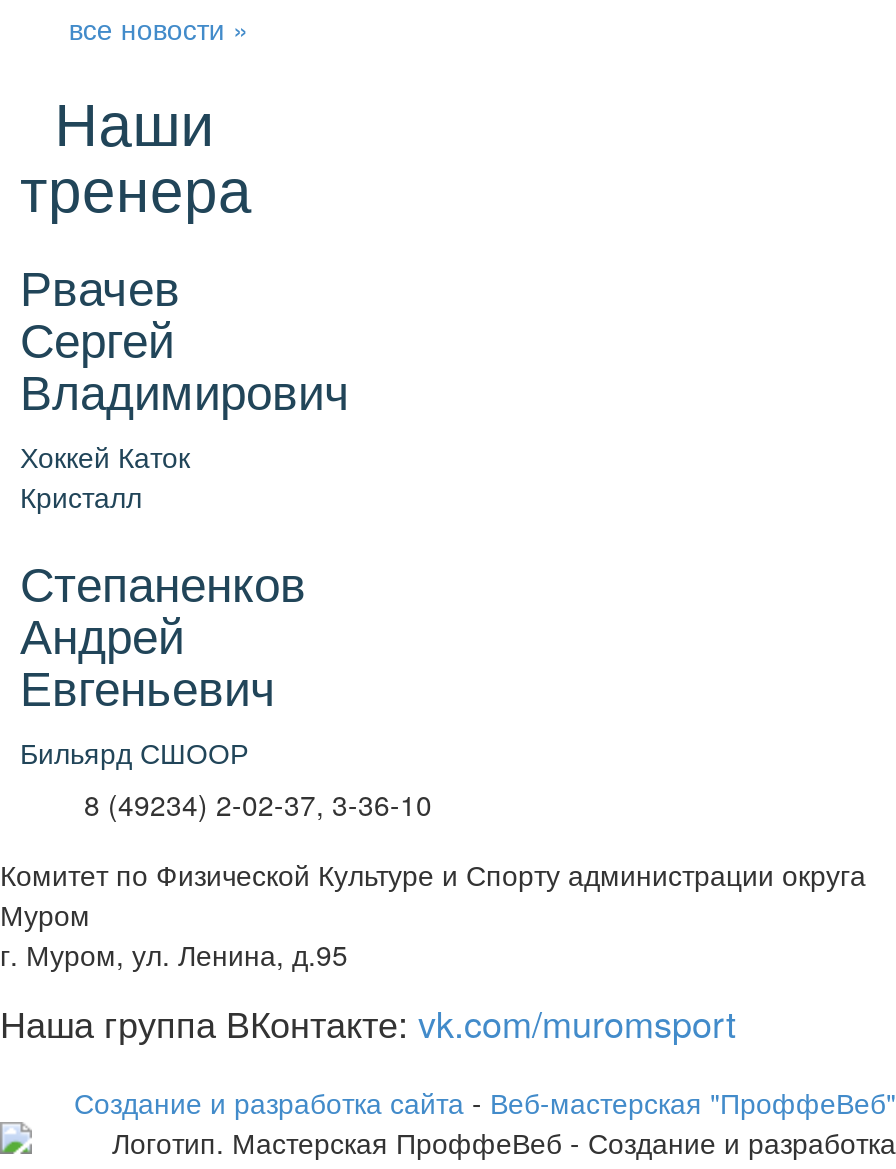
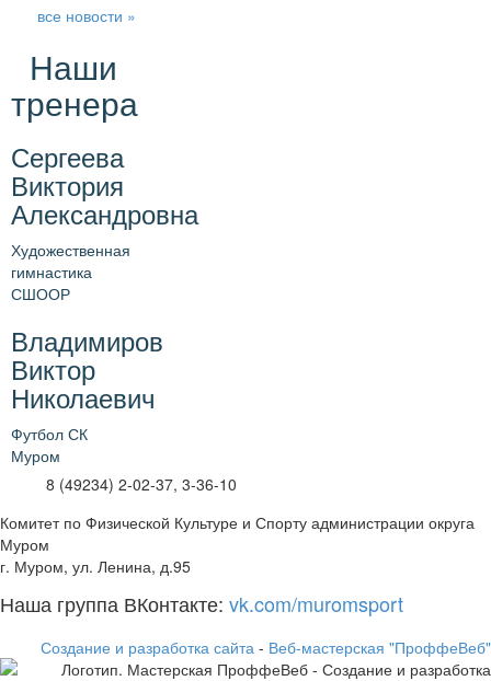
[20,250,350,772] Рвачев | Сергей | Владимирович | Хоккей Каток | Кристалл | Степаненков | Андрей | Евгеньевич | Бильярд СШООР -> [11,137,198,466] Сергеева | Виктория | Александровна | Художественная | гимнастика | СШООР | Владимиров | Виктор | Николаевич | Футбол СК | Муром

